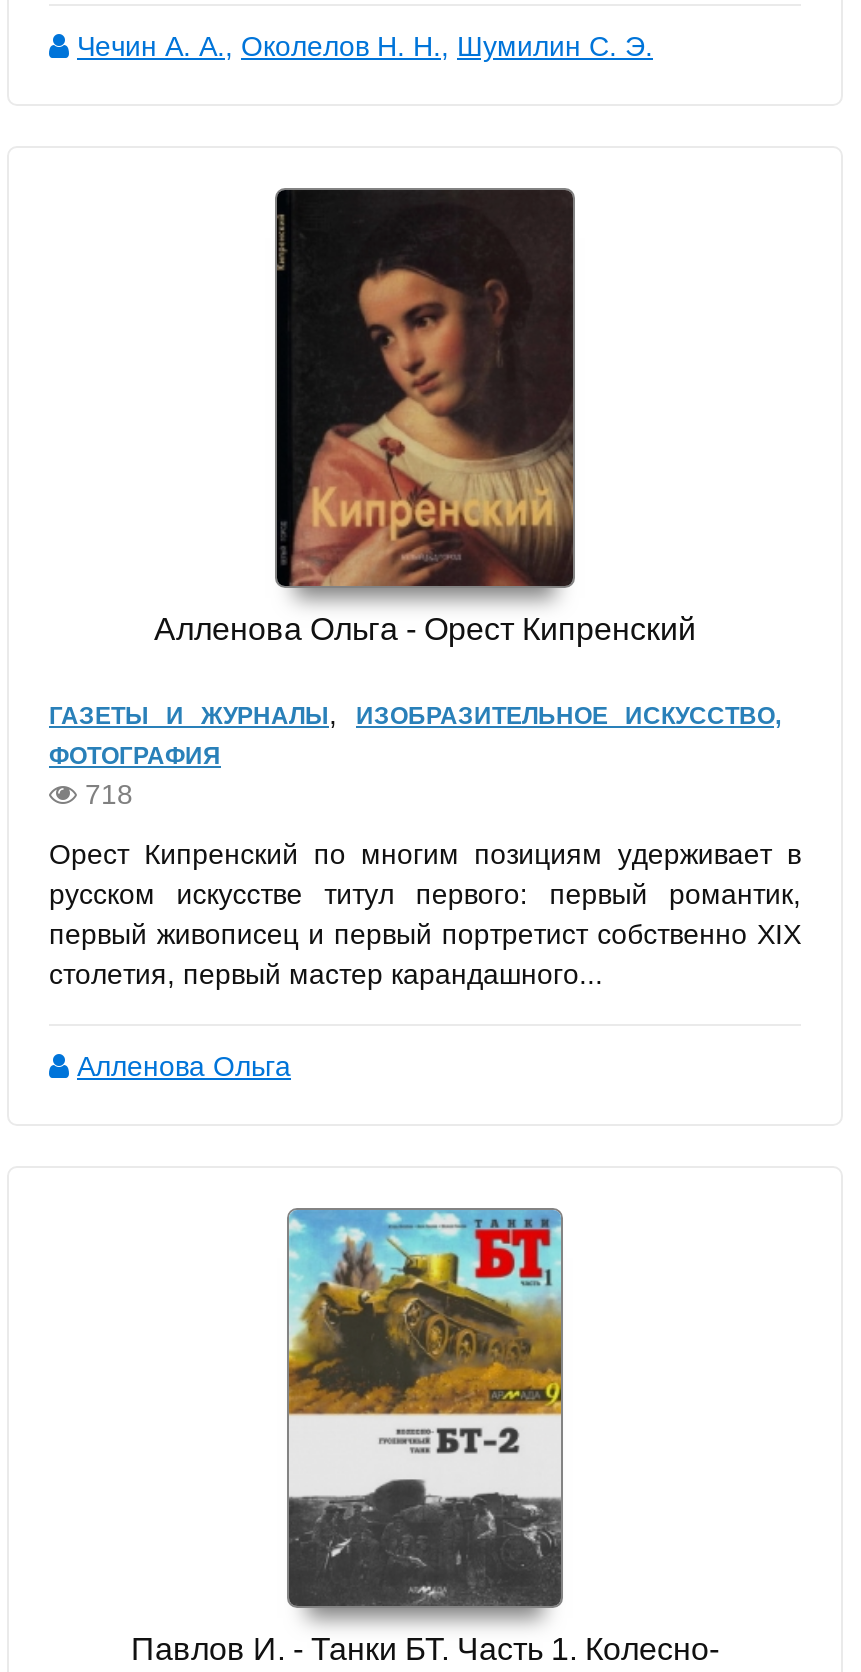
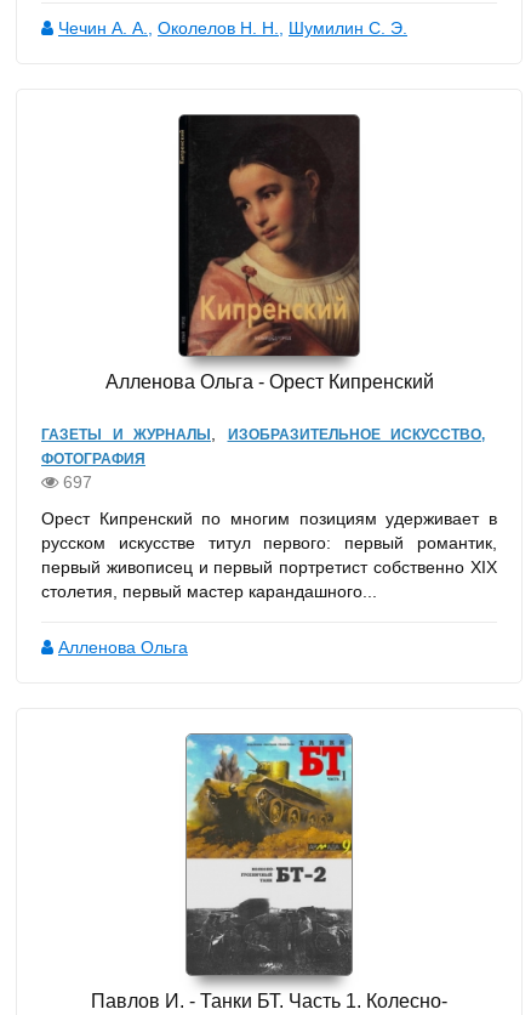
[77,778,133,810] 718 -> [58,472,92,491] 697

